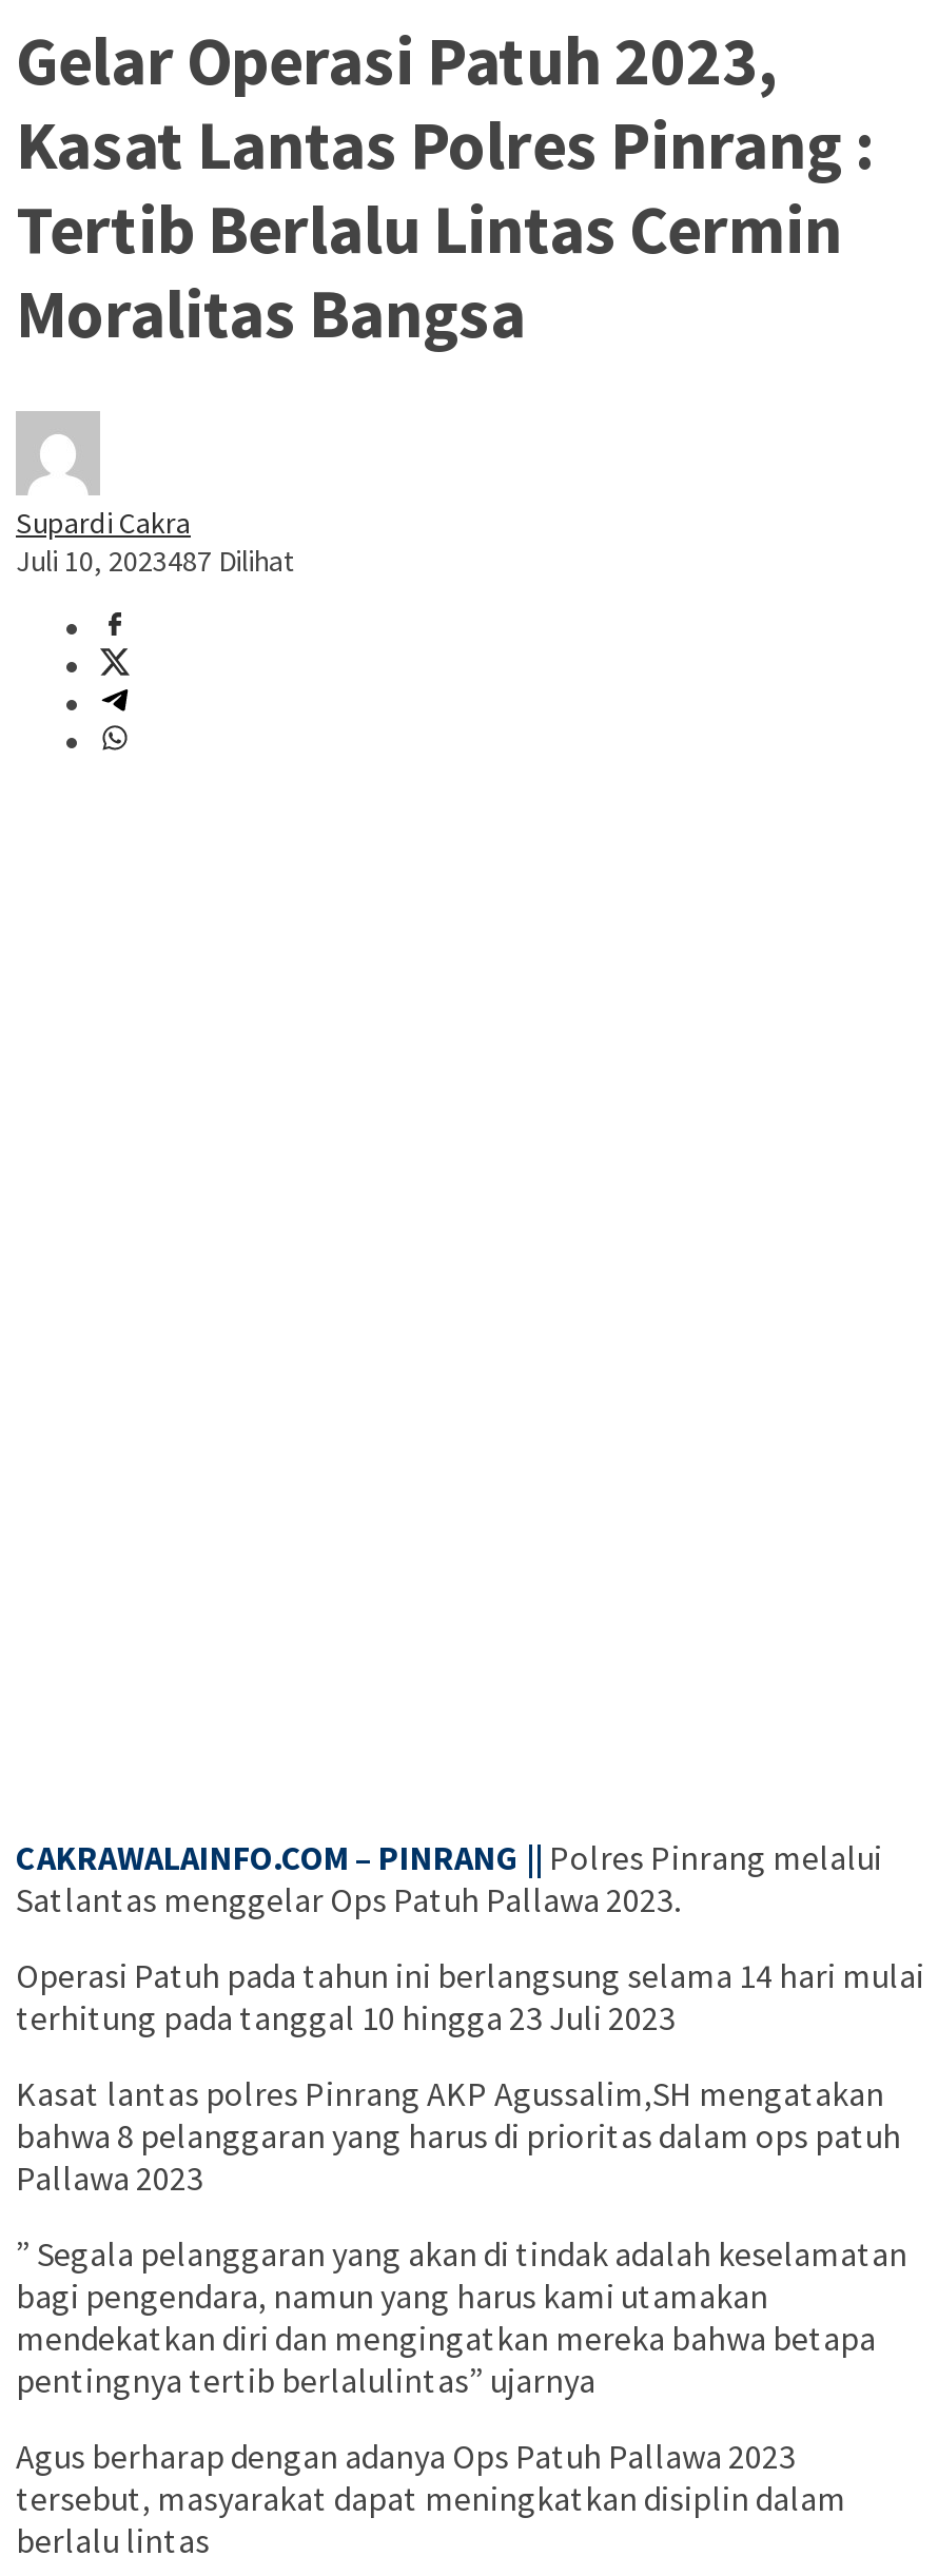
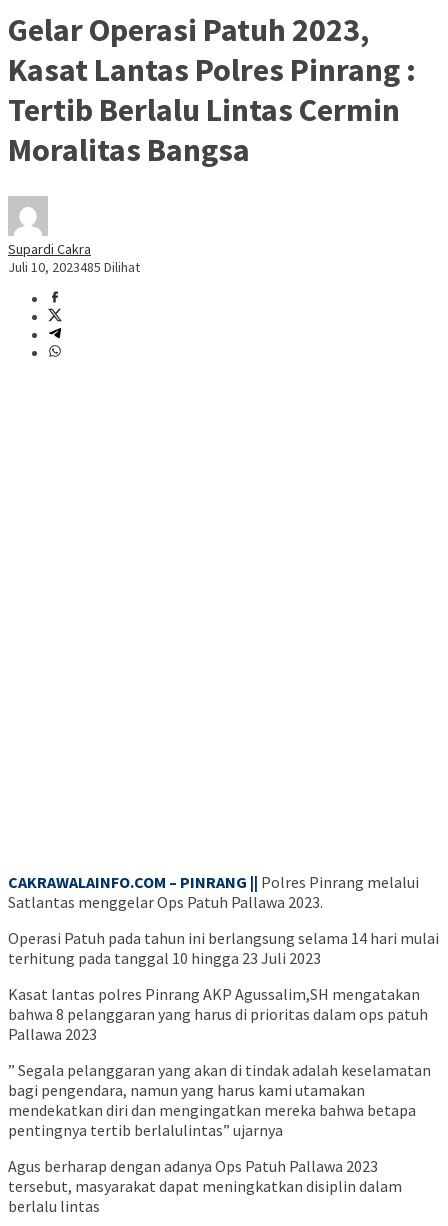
[16,542,294,580] Juli 10, 2023487 Dilihat -> [8,258,140,276] Juli 10, 2023485 Dilihat

